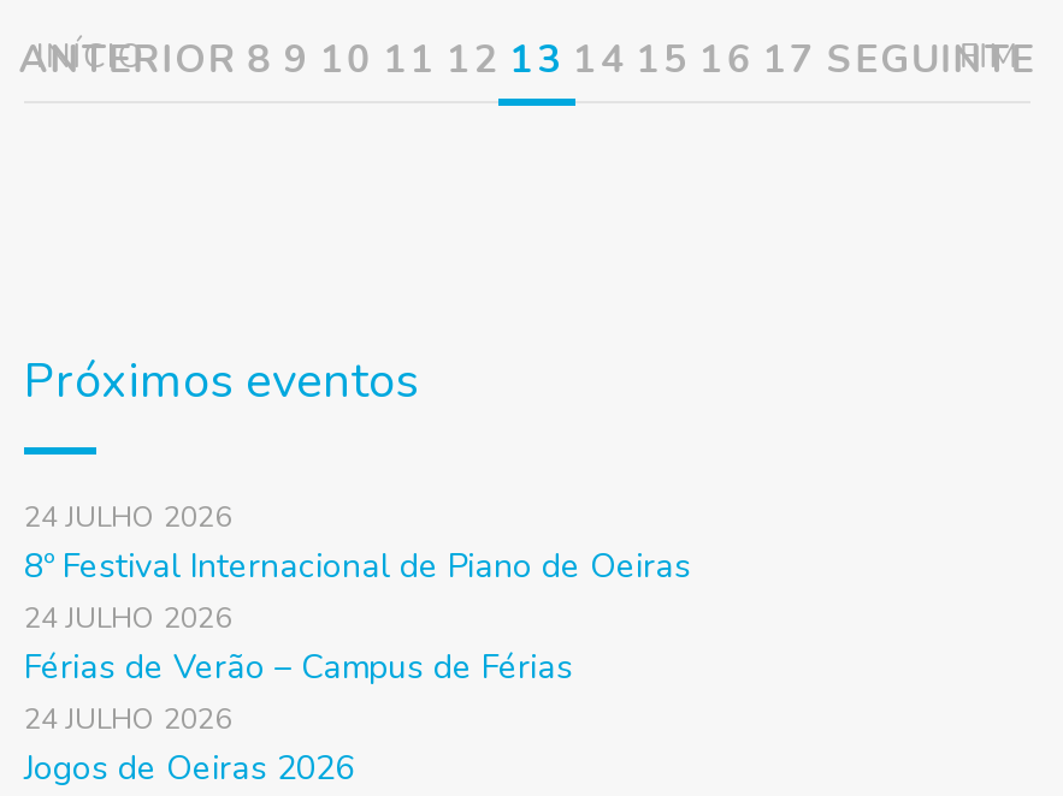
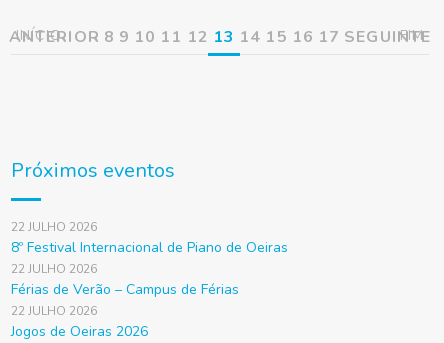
[24,498,231,536] 24 JULHO 2026 -> [11,219,97,235] 22 JULHO 2026
[24,599,231,637] 24 JULHO 2026 -> [11,261,97,277] 22 JULHO 2026
[24,700,231,738] 24 JULHO 2026 -> [11,303,97,319] 22 JULHO 2026

